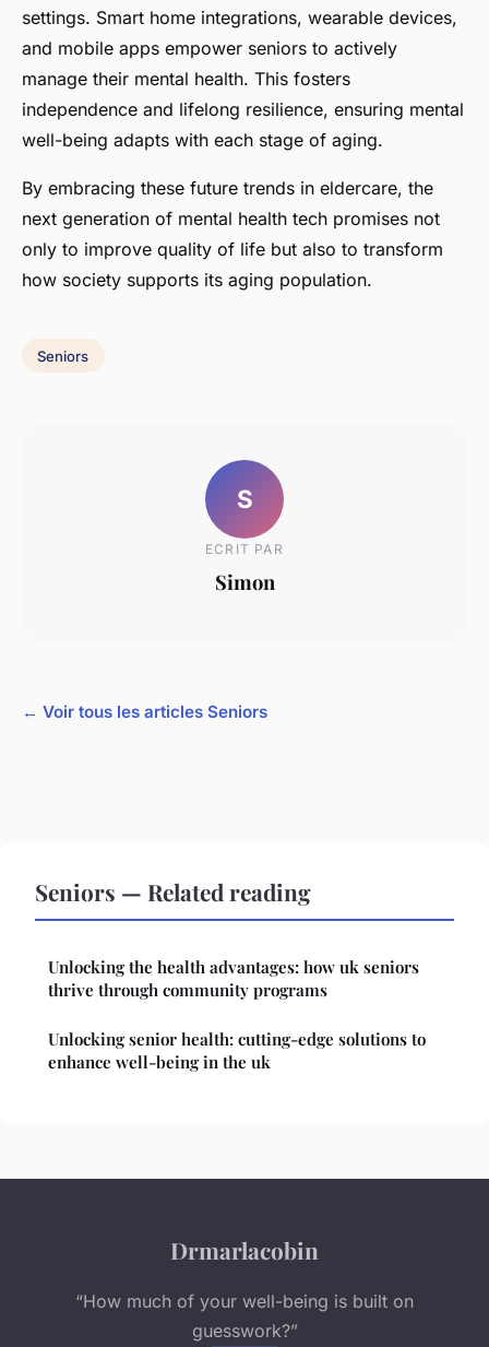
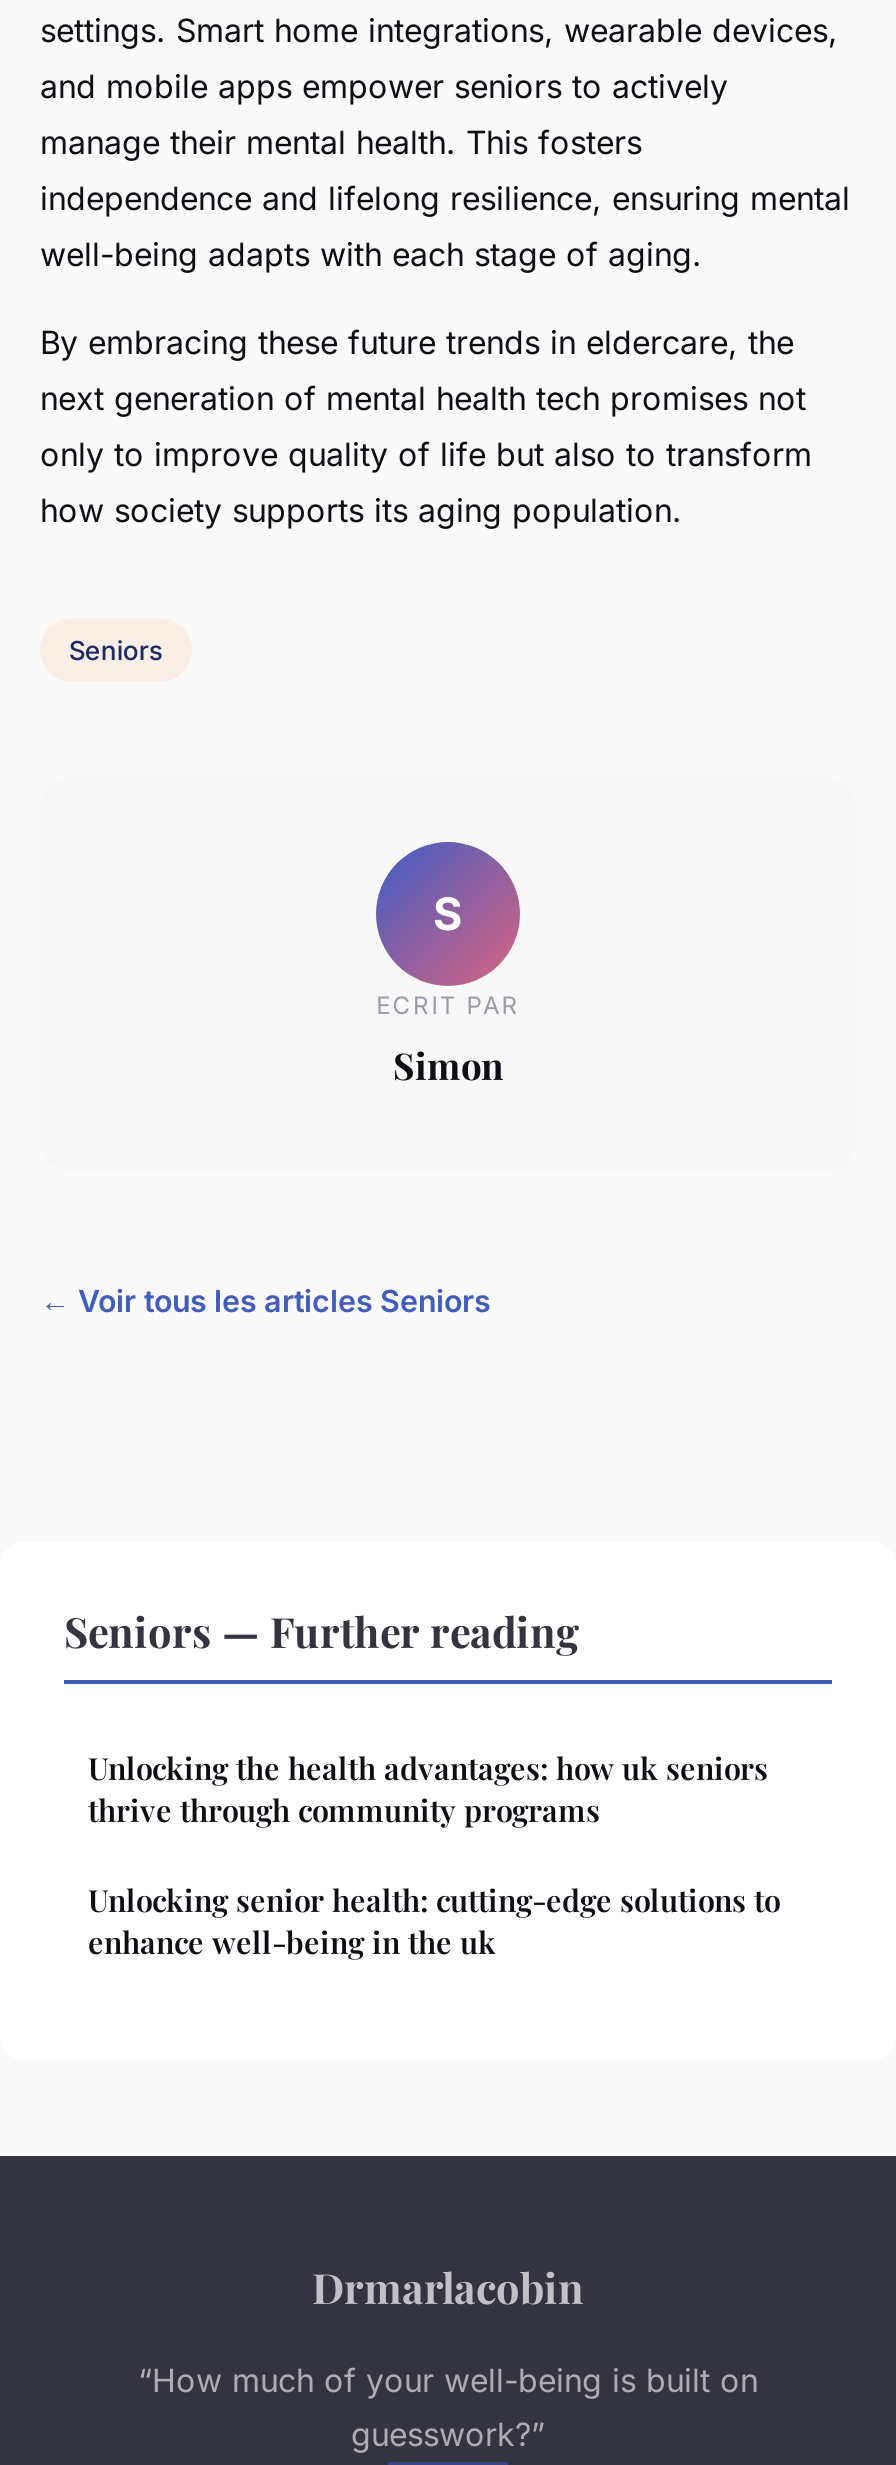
[35,876,311,906] Seniors — Related reading -> [64,1602,580,1658] Seniors — Further reading

